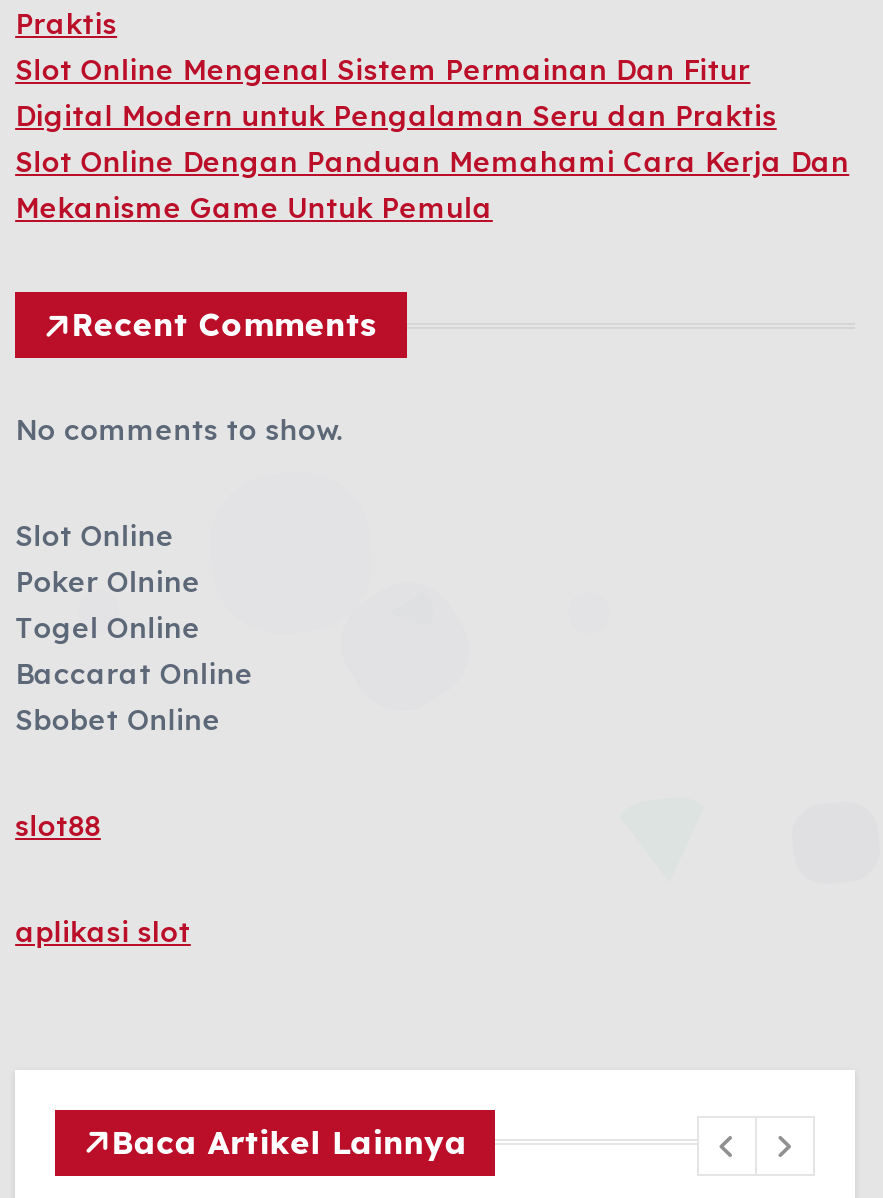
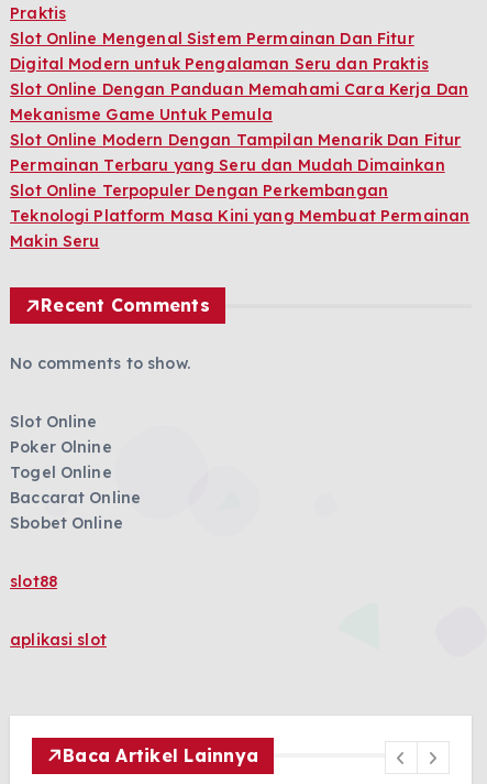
none -> [10,130,470,251] Slot Online Modern Dengan Tampilan Menarik Dan Fitur | Permainan Terbaru yang Seru dan Mudah Dimainkan | Slot Online Terpopuler Dengan Perkembangan | Teknologi Platform Masa Kini yang Membuat Permainan | Makin Seru

